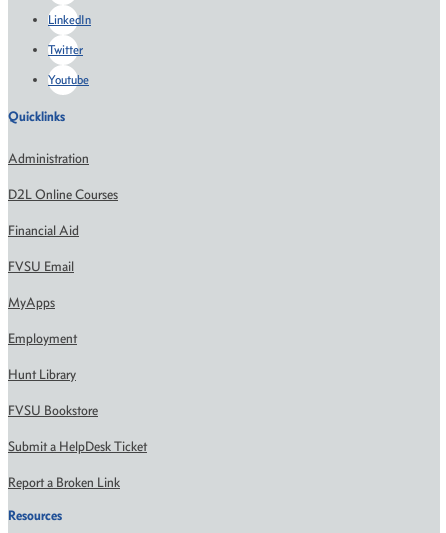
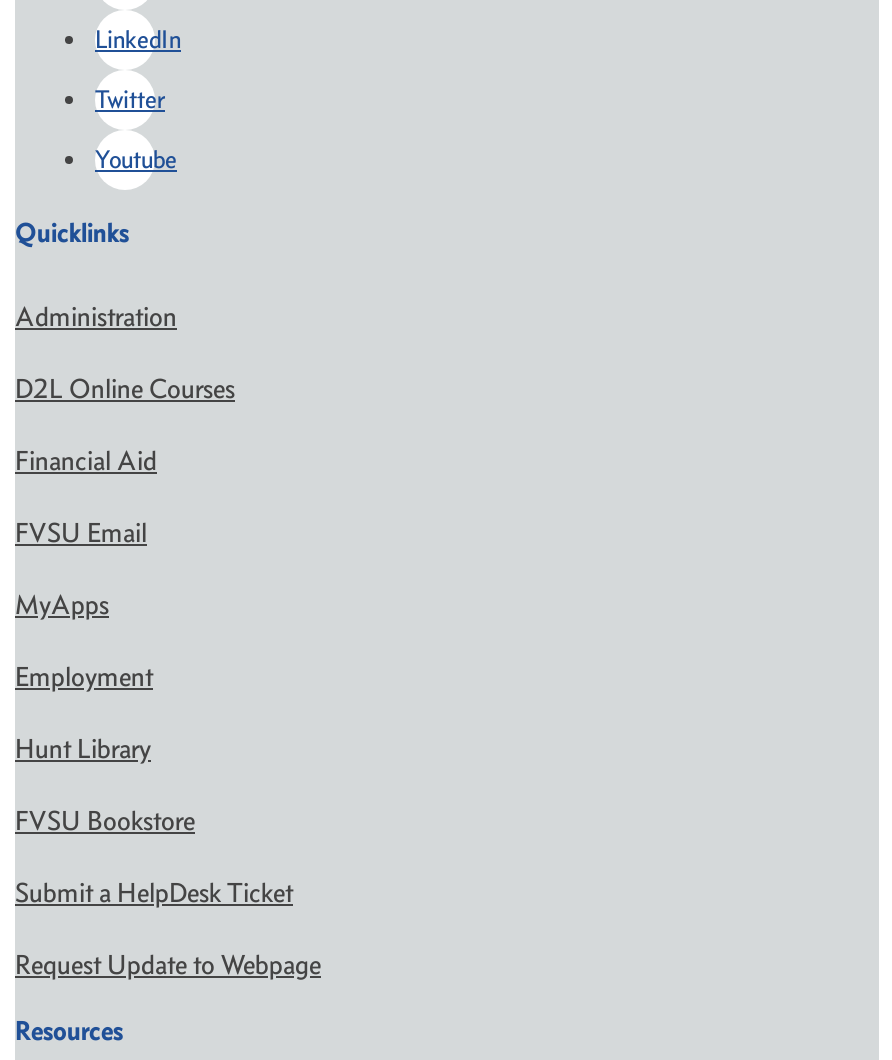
[8,474,120,491] Report a Broken Link -> [15,948,321,982] Request Update to Webpage

